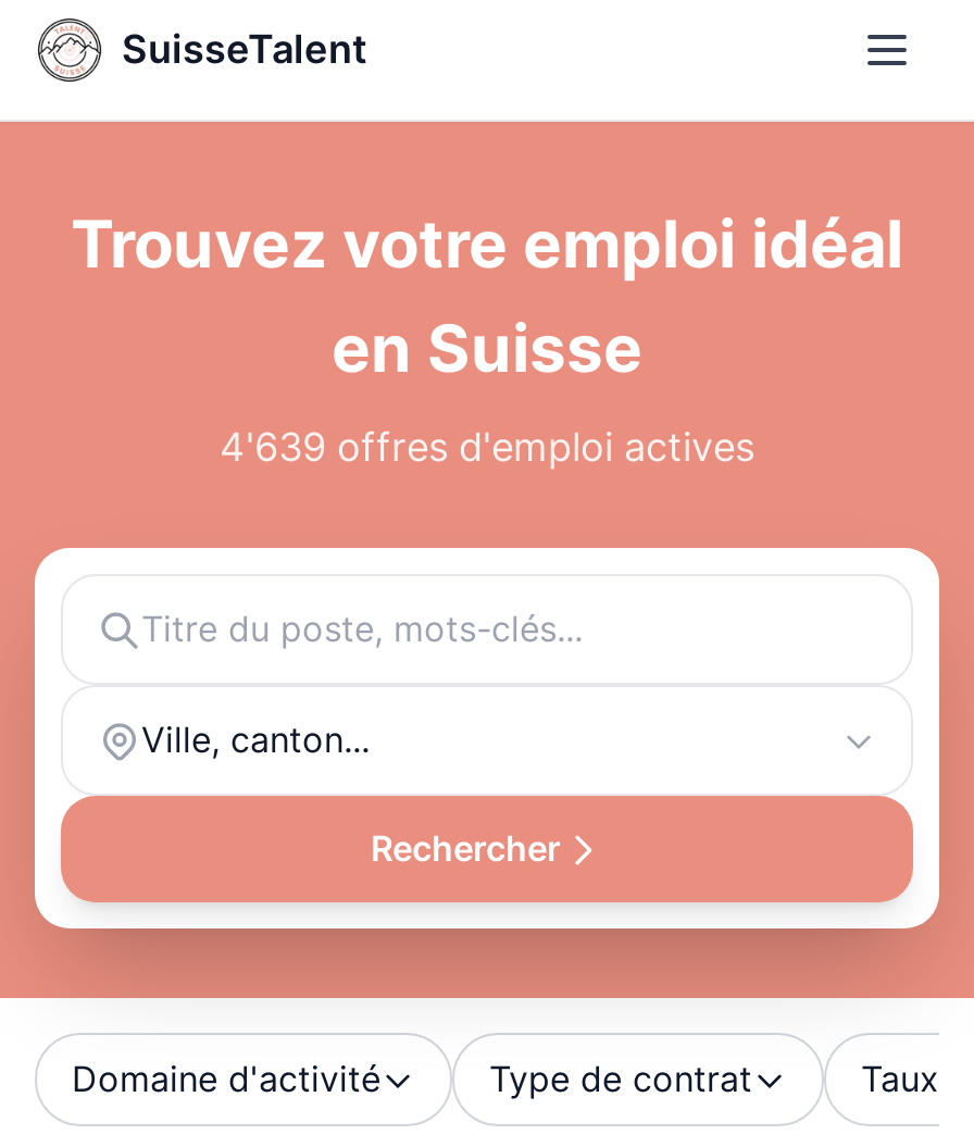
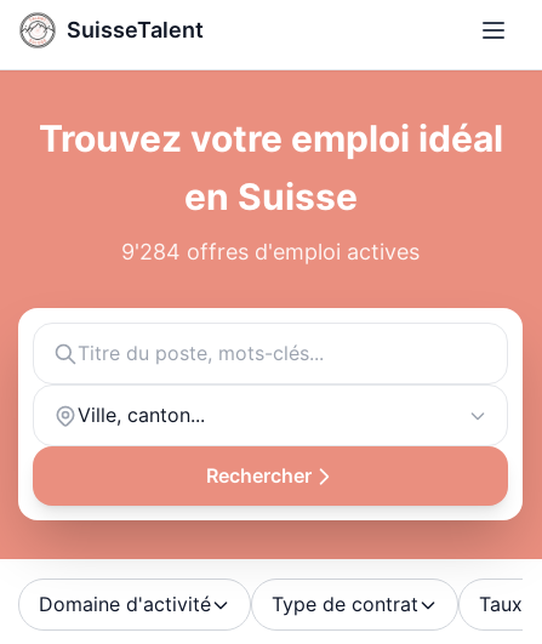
[220,424,754,470] 4'639 offres d'emploi actives -> [121,239,420,264] 9'284 offres d'emploi actives

